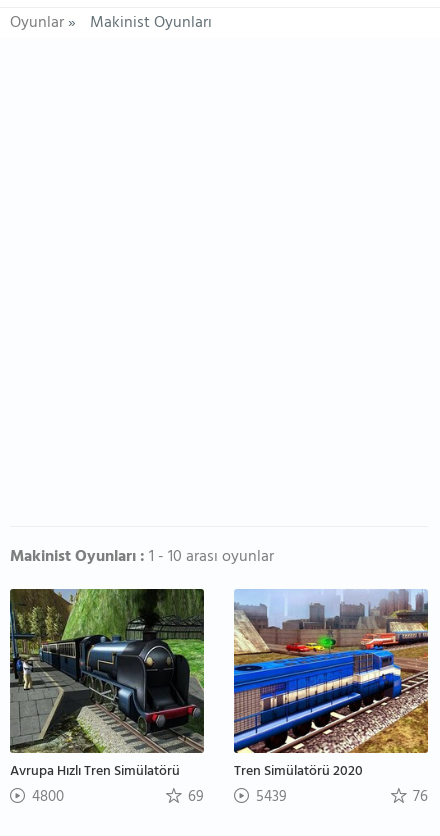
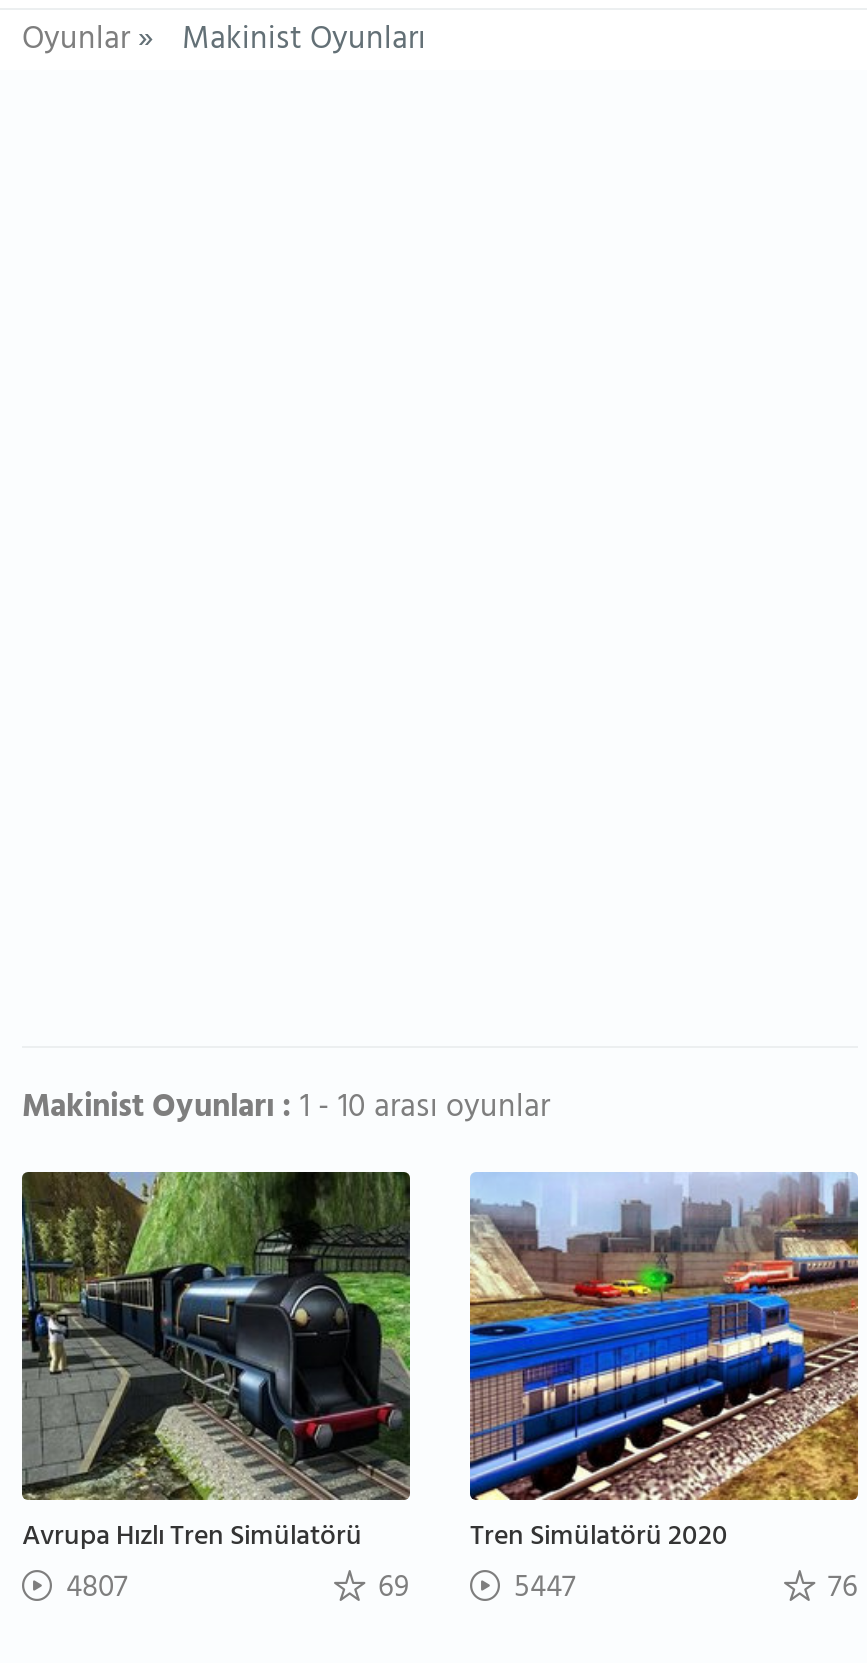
[28,784,64,813] 4800 -> [58,1563,128,1621] 4807
[184,784,287,813] 69 5439 -> [370,1563,576,1621] 69 5447

